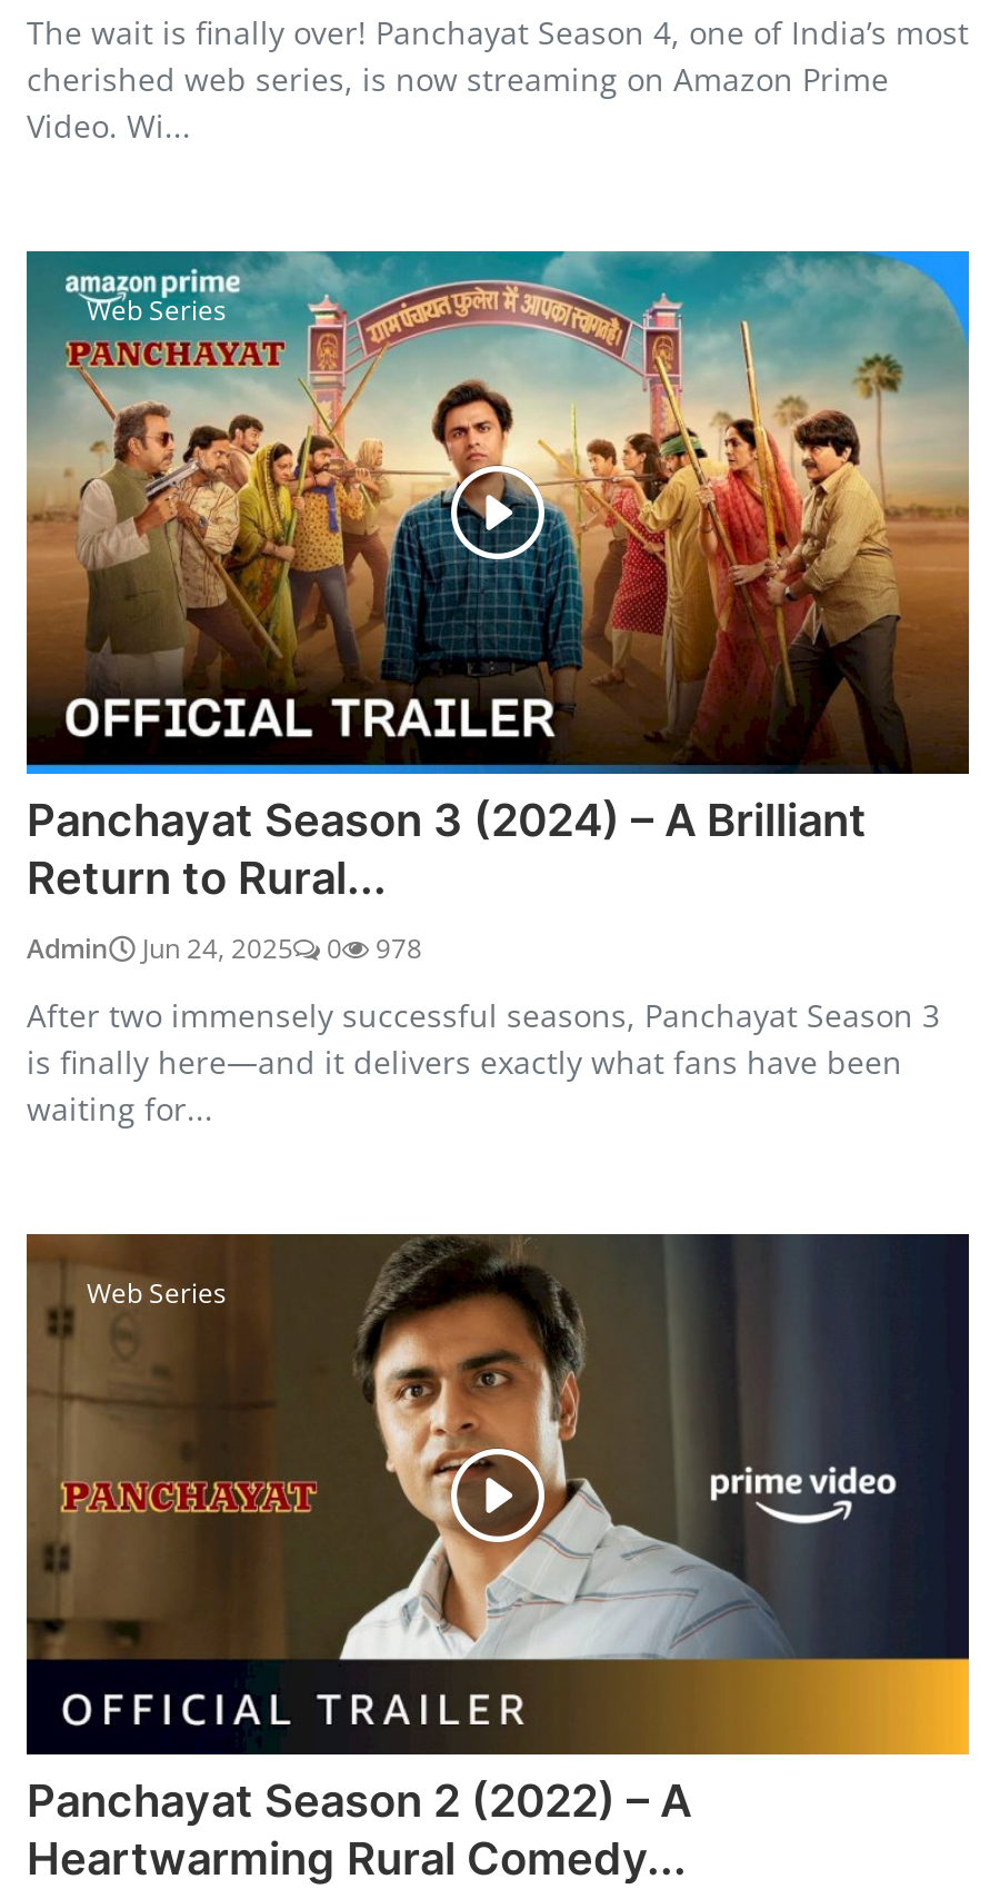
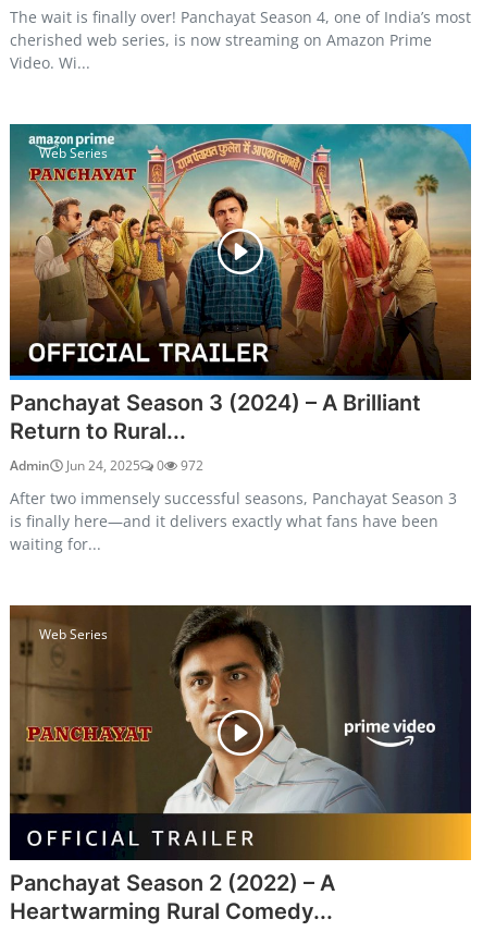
[27,929,422,967] Admin Jun 24, 2025 0 978 -> [10,456,203,474] Admin Jun 24, 2025 0 972

